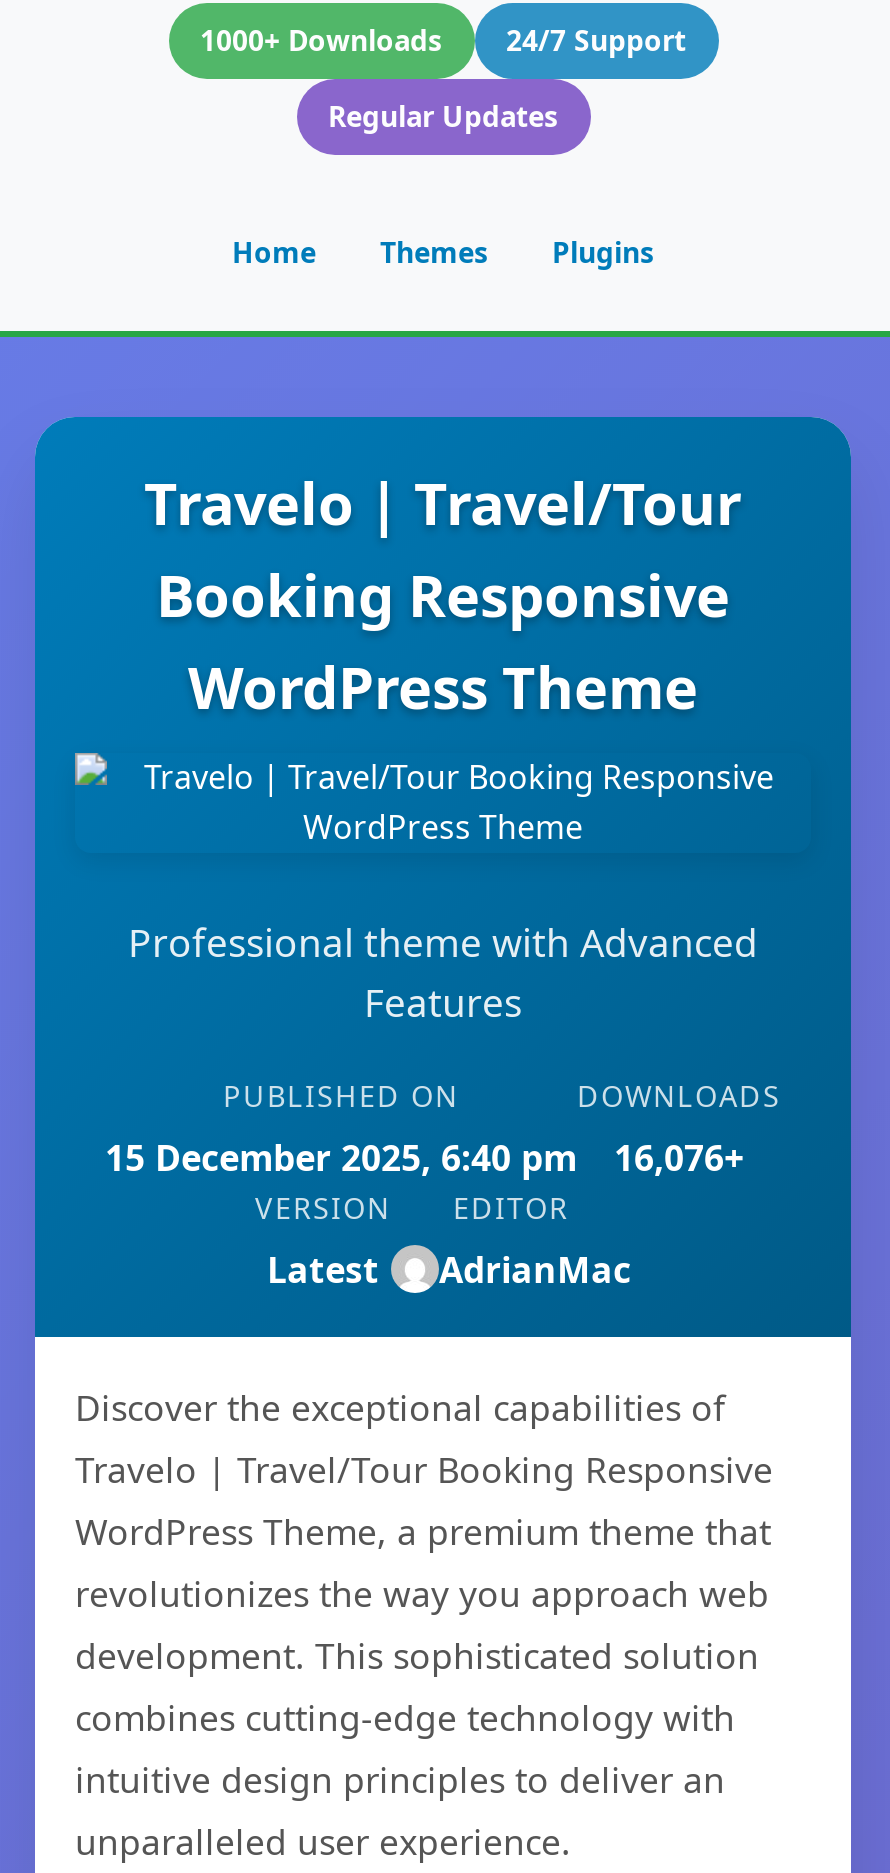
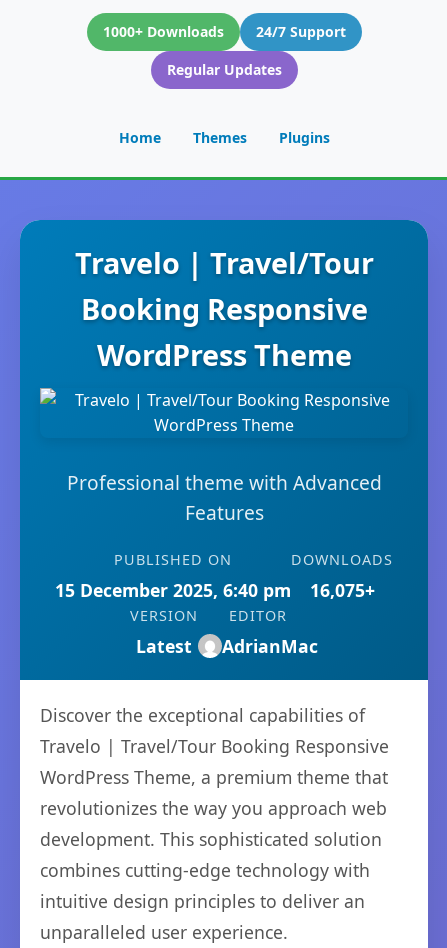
[105,1133,744,1181] 15 December 2025, 6:40 pm 16,076+ -> [55,578,374,602] 15 December 2025, 6:40 pm 16,075+

